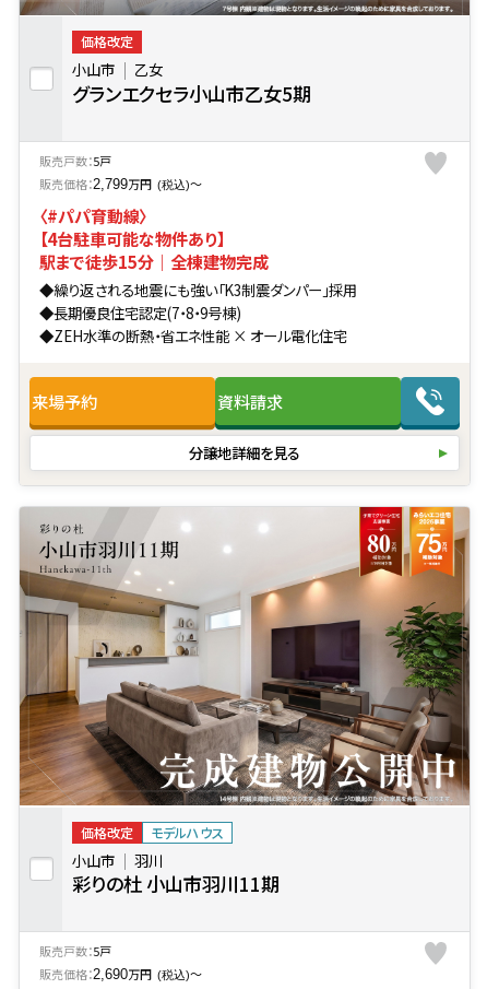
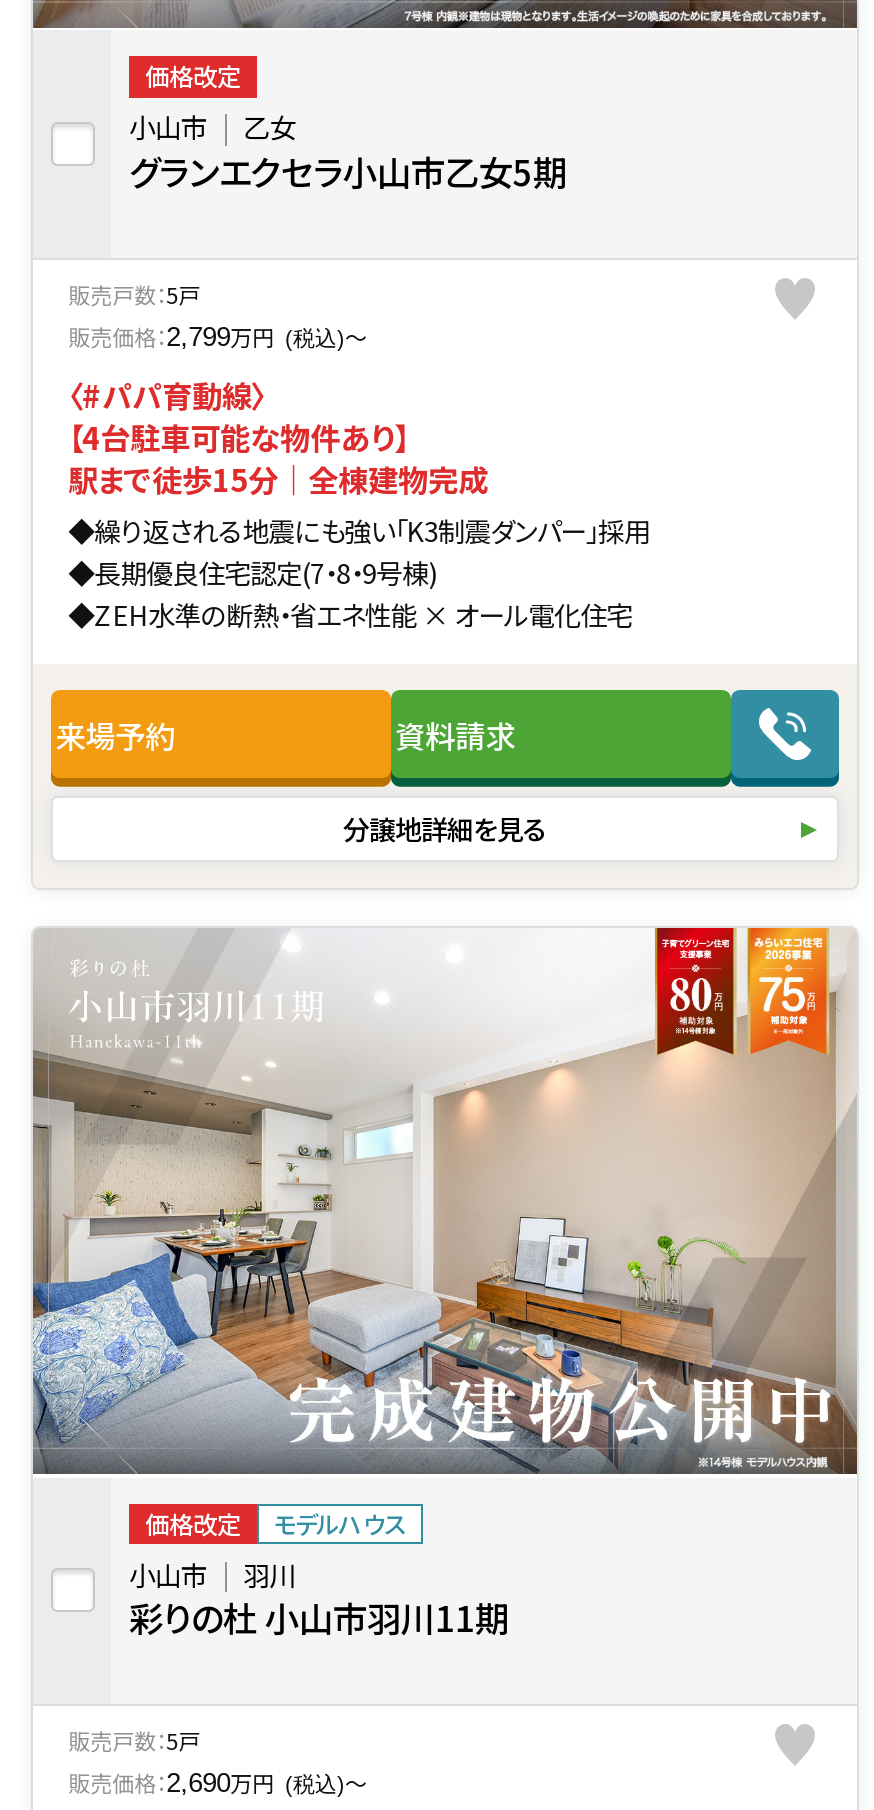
[19,507,470,806] [image] -> [31,930,857,1476] [image]

